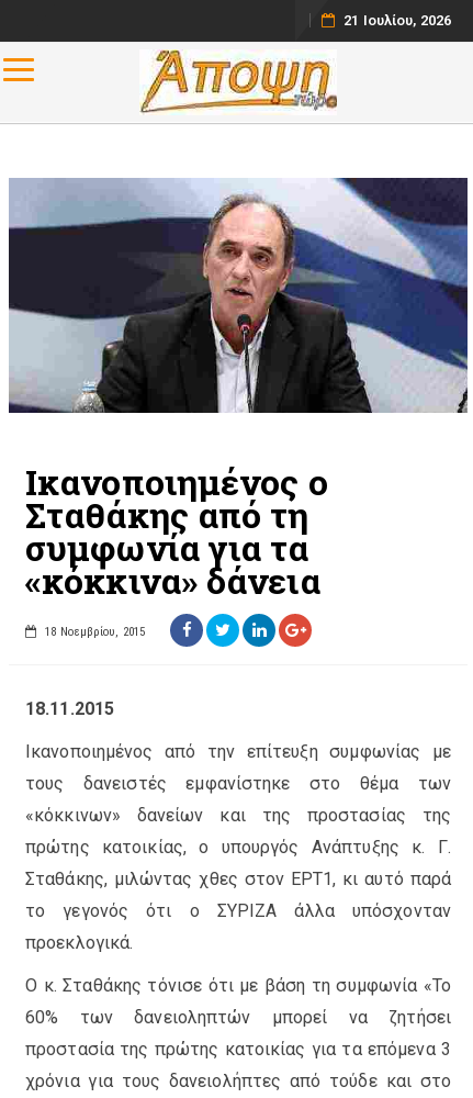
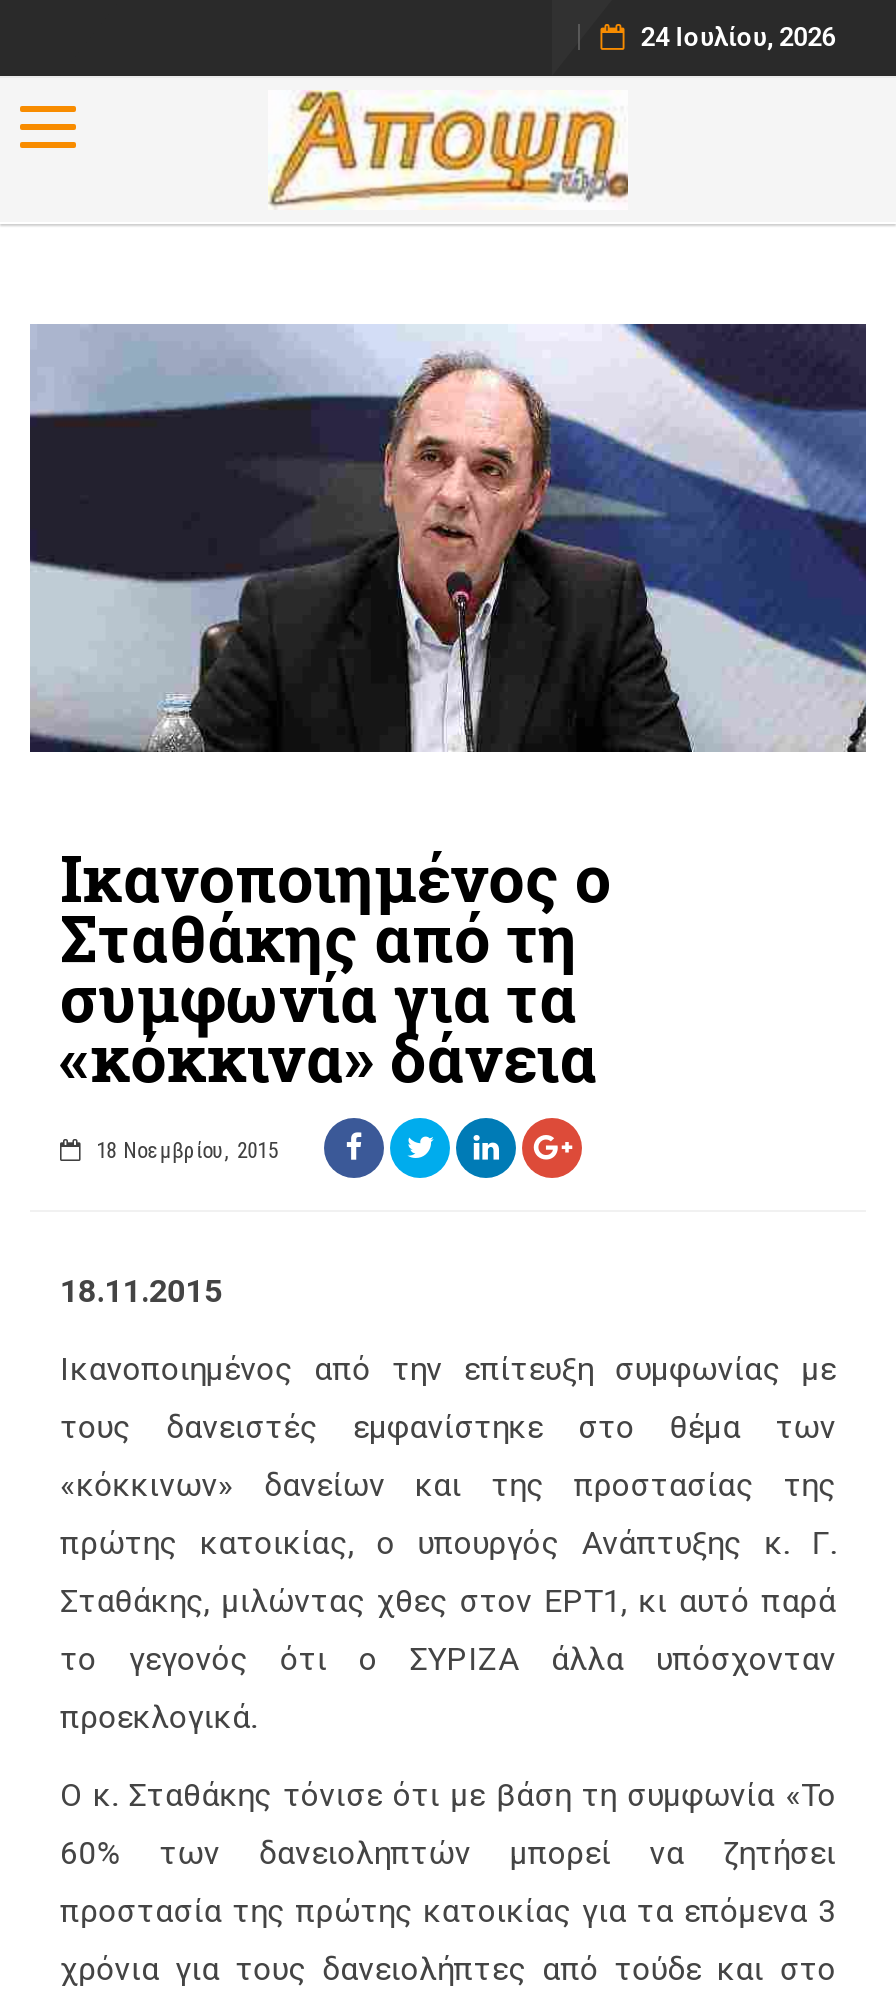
[344,12,451,29] 21 Ιουλίου, 2026 -> [641,22,836,52] 24 Ιουλίου, 2026

